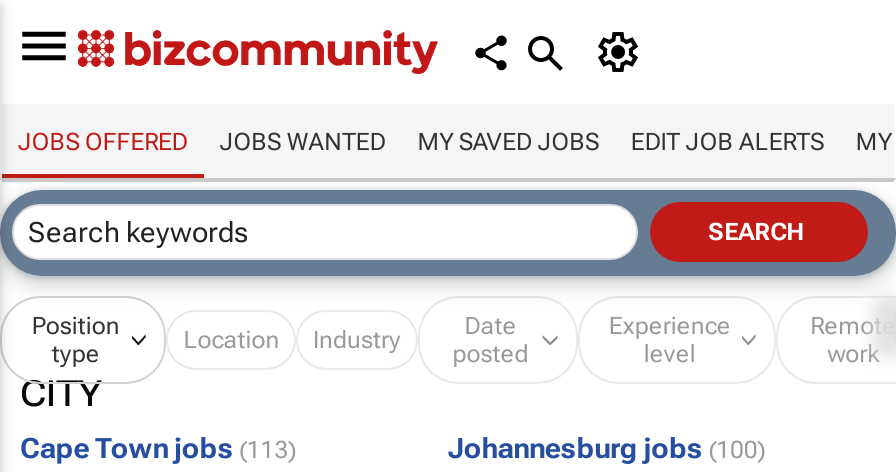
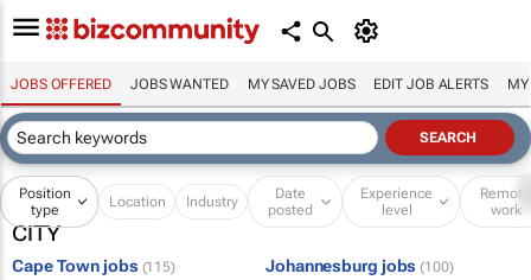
[20,431,296,463] Cape Town jobs (113) -> [12,256,175,275] Cape Town jobs (115)

